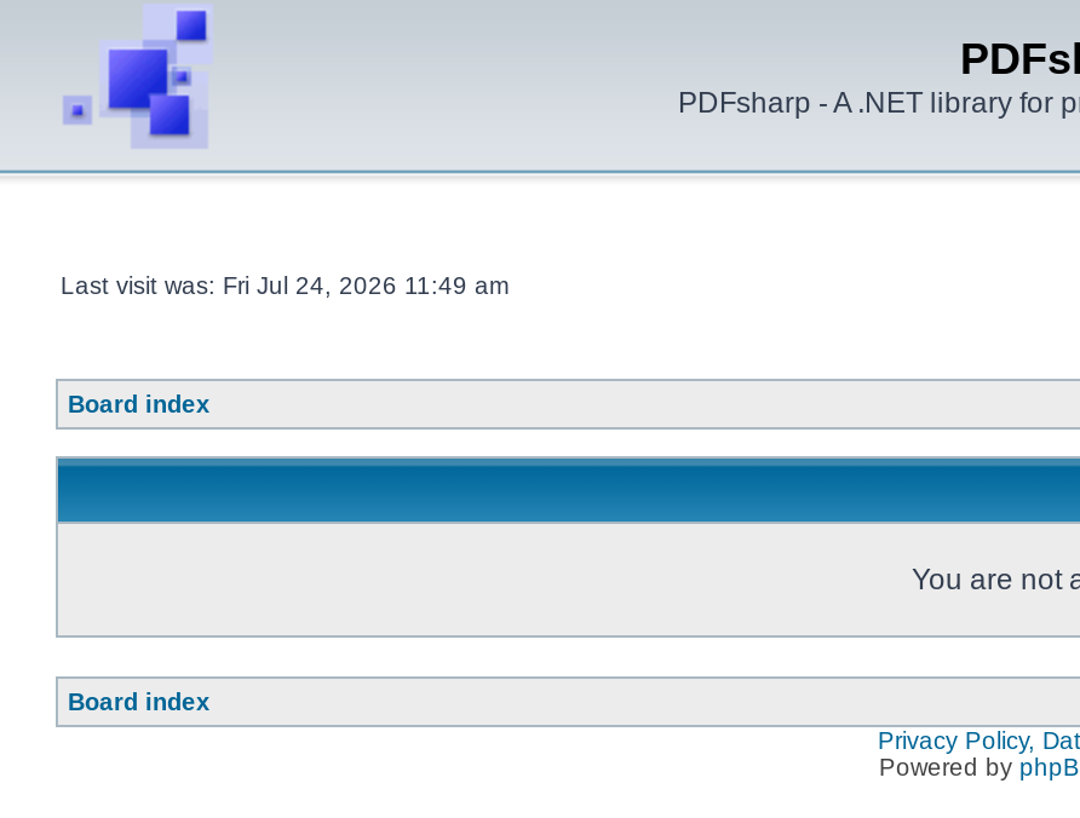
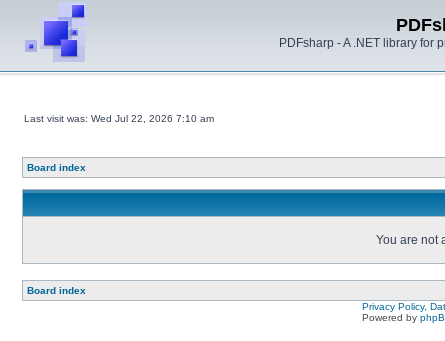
[61,272,509,299] Last visit was: Fri Jul 24, 2026 11:49 am -> [24,113,214,124] Last visit was: Wed Jul 22, 2026 7:10 am

